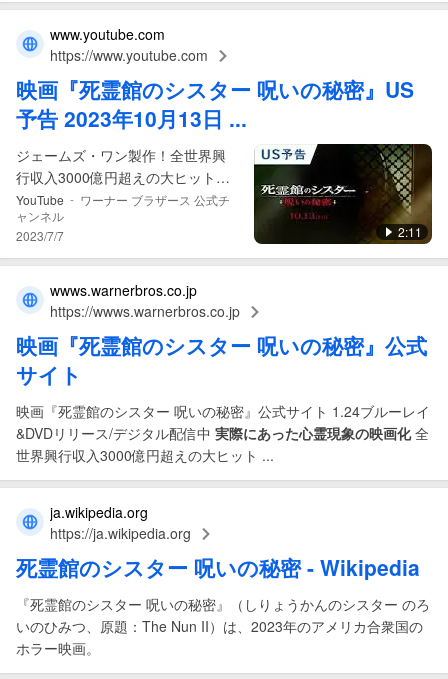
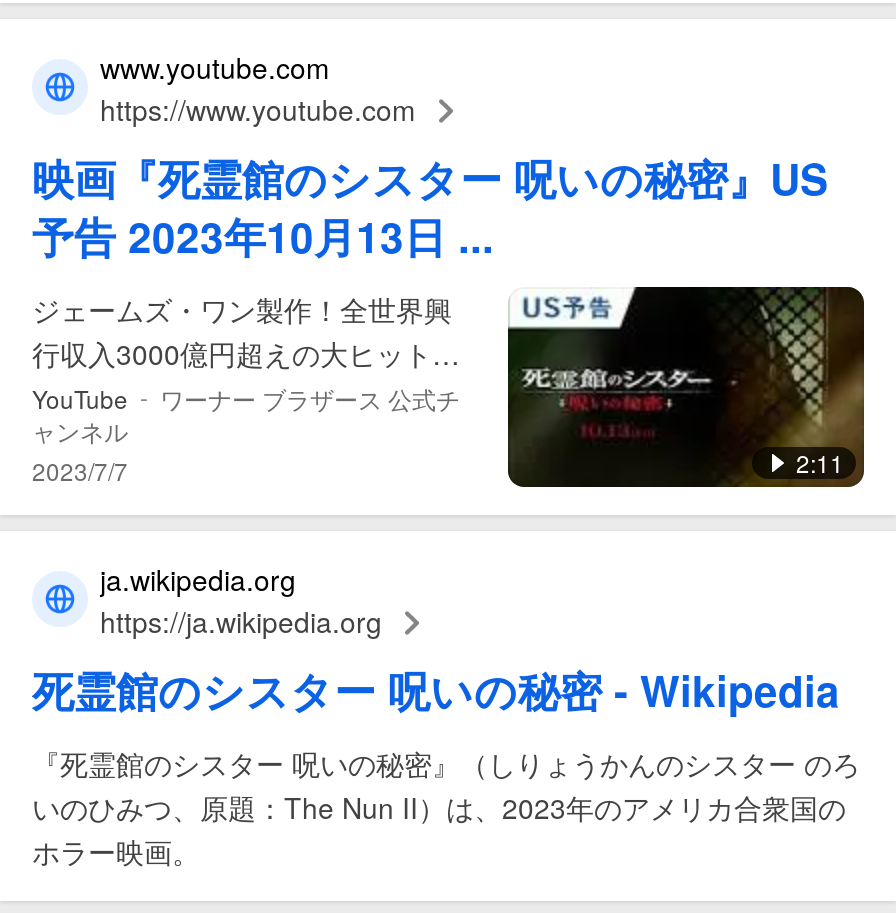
[16,280,430,465] wwws.warnerbros.co.jp | https://wwws.warnerbros.co.jp | 映画『死霊館のシスター 呪いの秘密』公式 | サイト | 映画『死霊館のシスター 呪いの秘密』公式サイト 1.24ブルーレイ | &DVDリリース/デジタル配信中実際にあった心霊現象の映画化全 | 世界興行収入3000億円超えの大ヒット ... -> none

